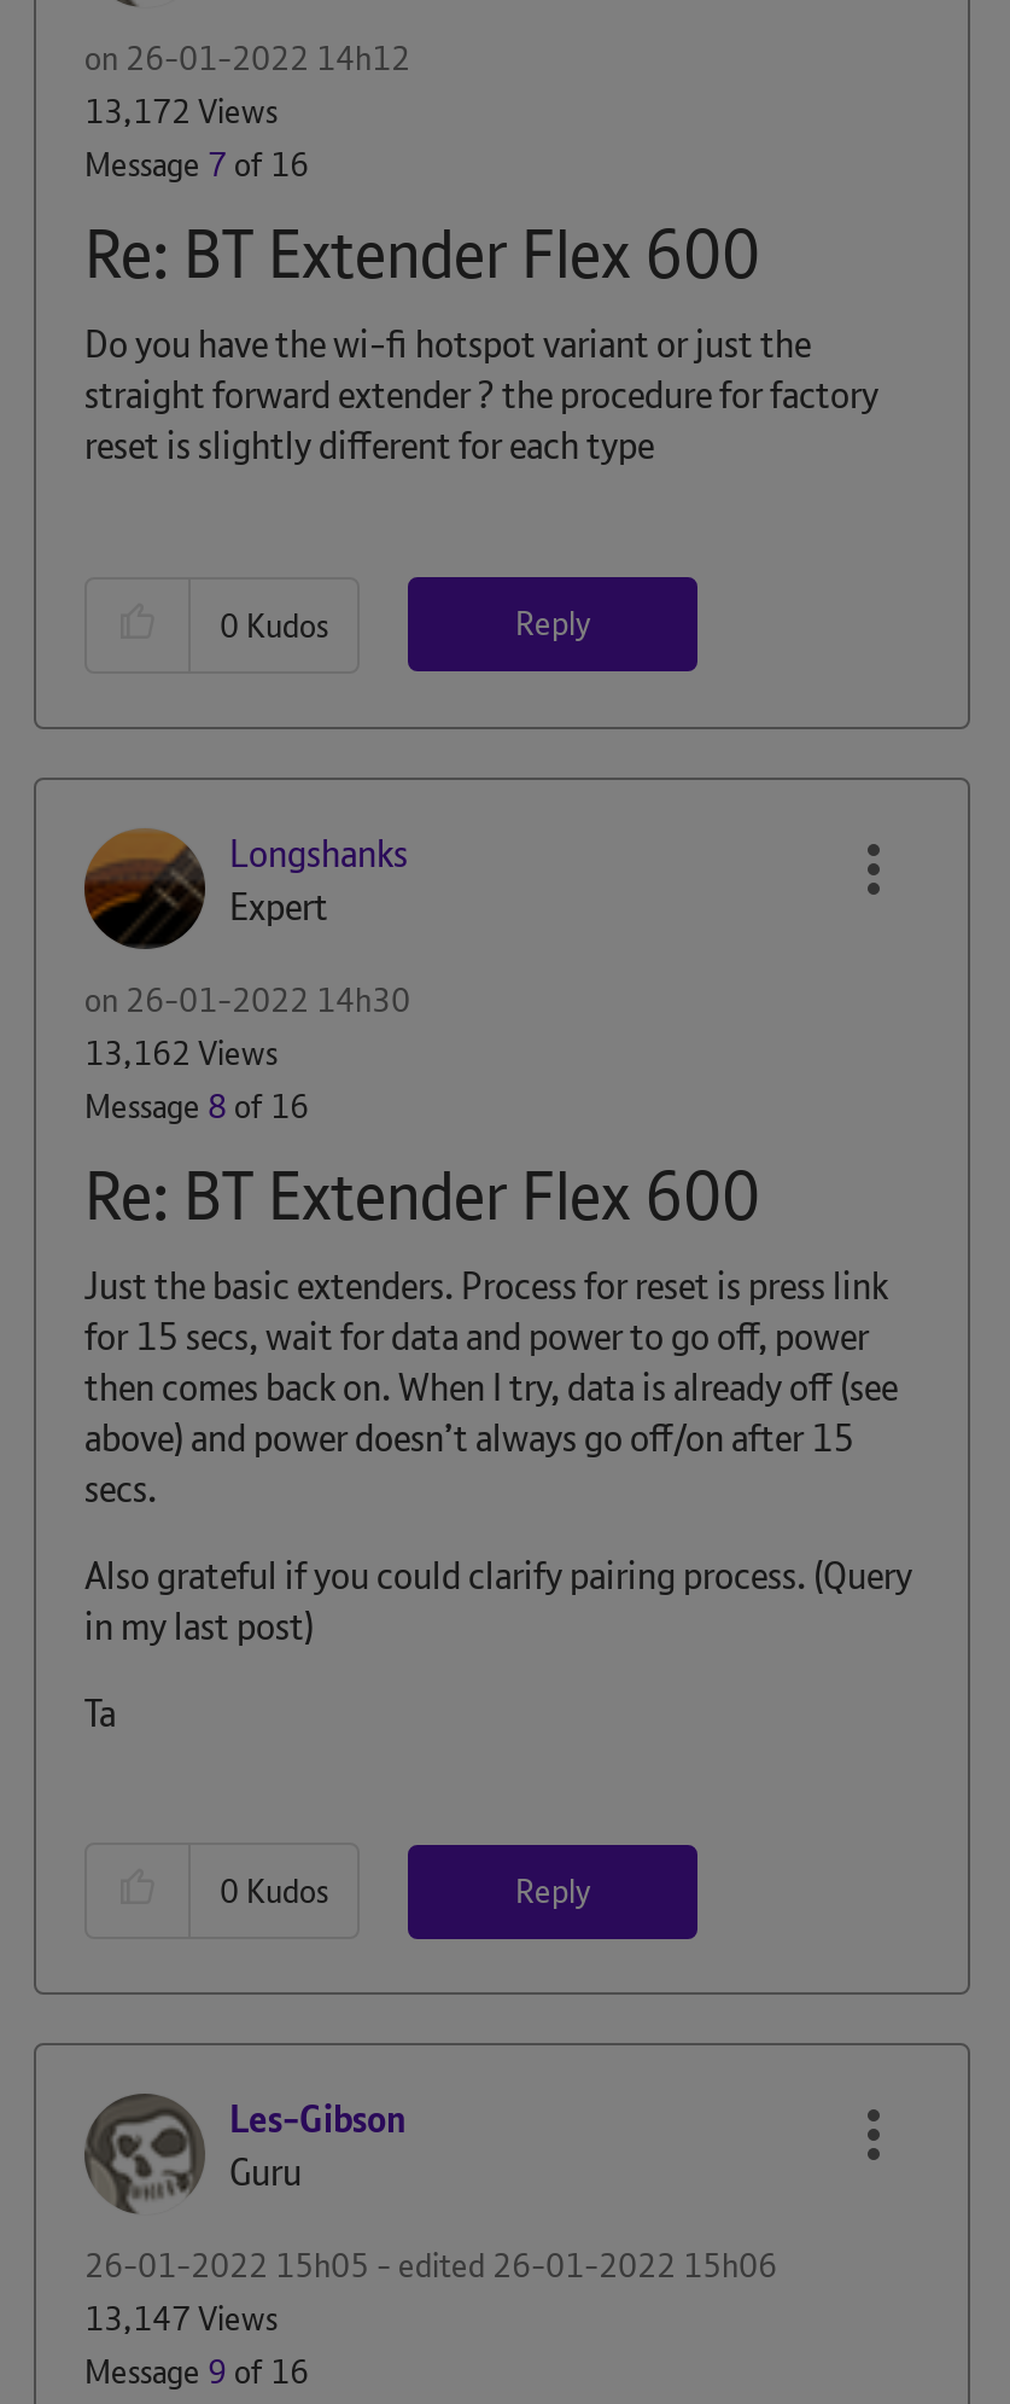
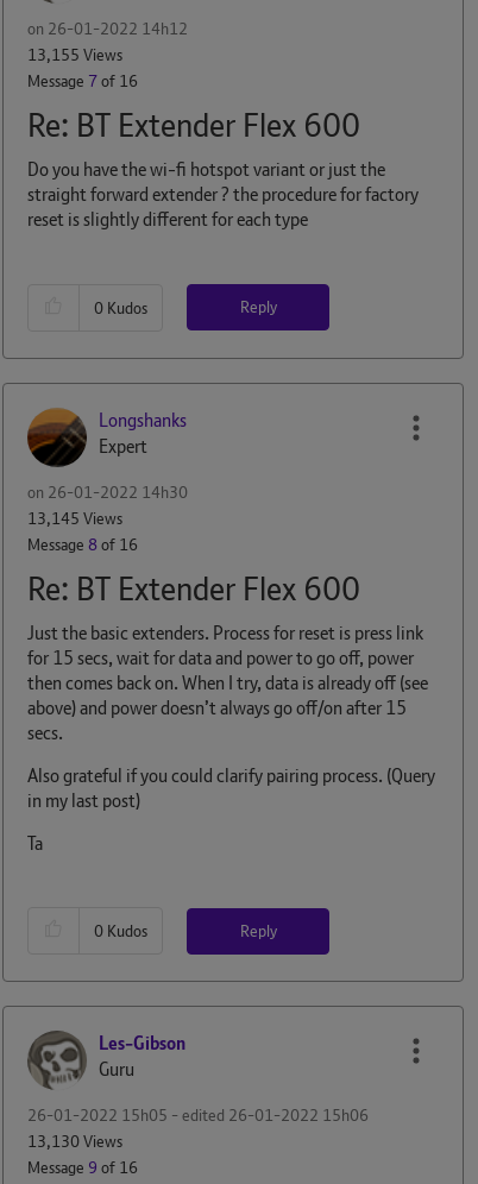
[84,89,278,133] 13,172 Views -> [27,44,122,65] 13,155 Views
[84,1030,278,1073] 13,162 Views -> [27,507,122,528] 13,145 Views
[84,2297,278,2340] 13,147 Views -> [27,1131,122,1152] 13,130 Views

